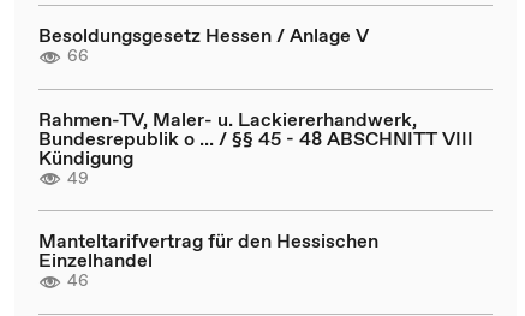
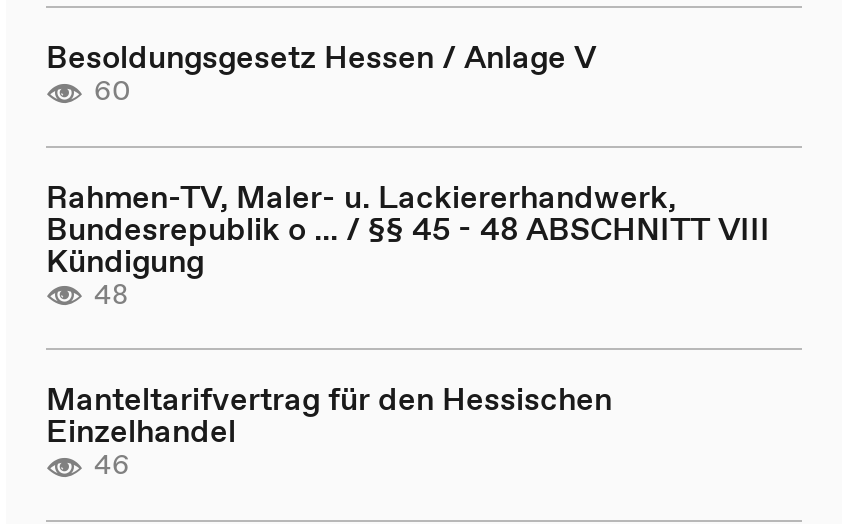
[67,43,89,67] 66 -> [94,70,130,110] 60
[67,165,89,189] 49 -> [94,273,128,313] 48

